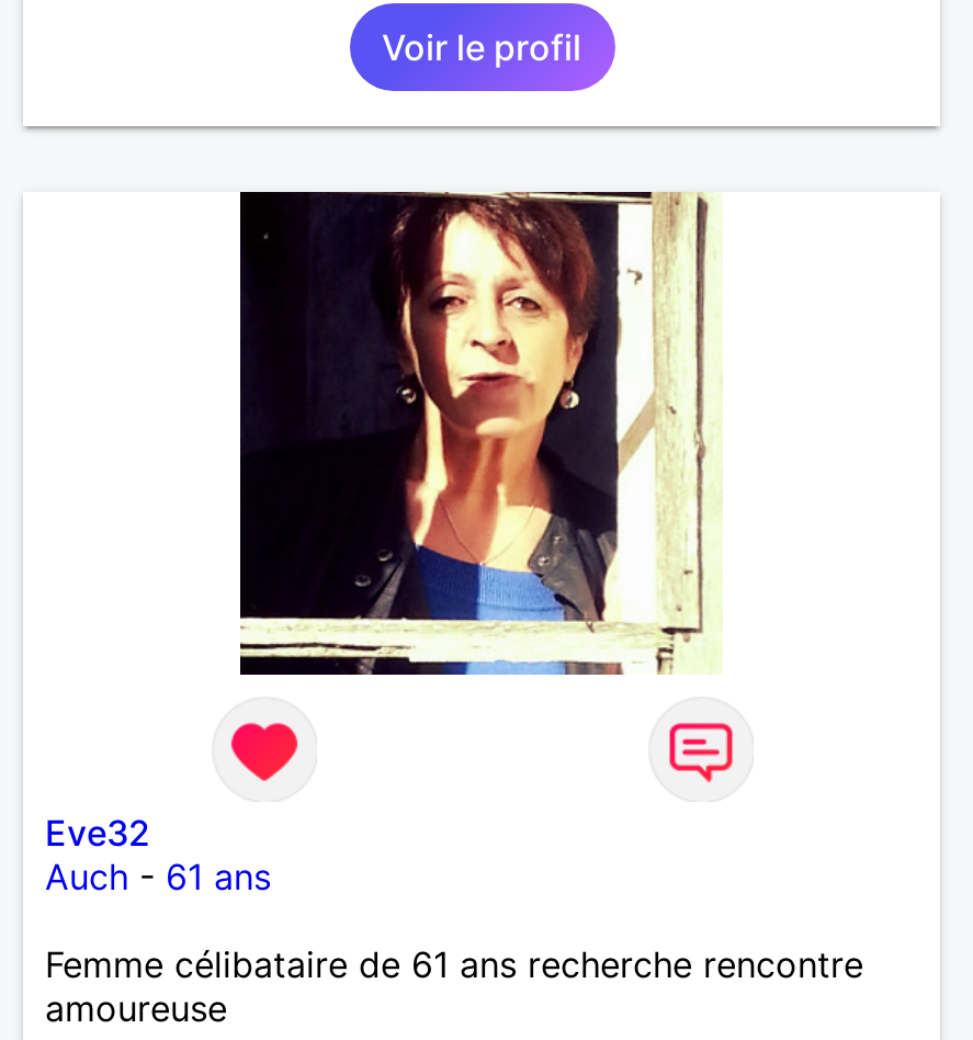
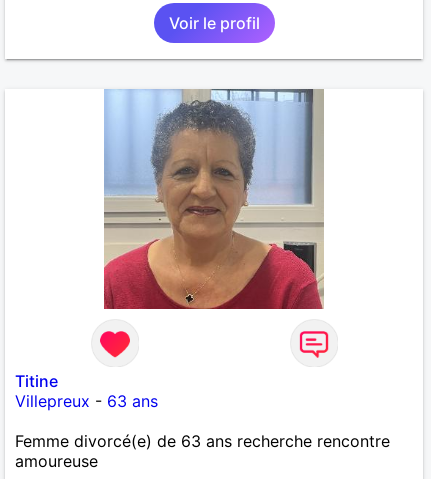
[238,190,721,677] [image] -> [103,88,325,310] [image]
[45,810,271,898] Eve32 | Auch - 61 ans -> [15,371,158,411] Titine | Villepreux - 63 ans
[45,942,863,986] Femme célibataire de 61 ans recherche rencontre -> [15,431,390,451] Femme divorcé(e) de 63 ans recherche rencontre

